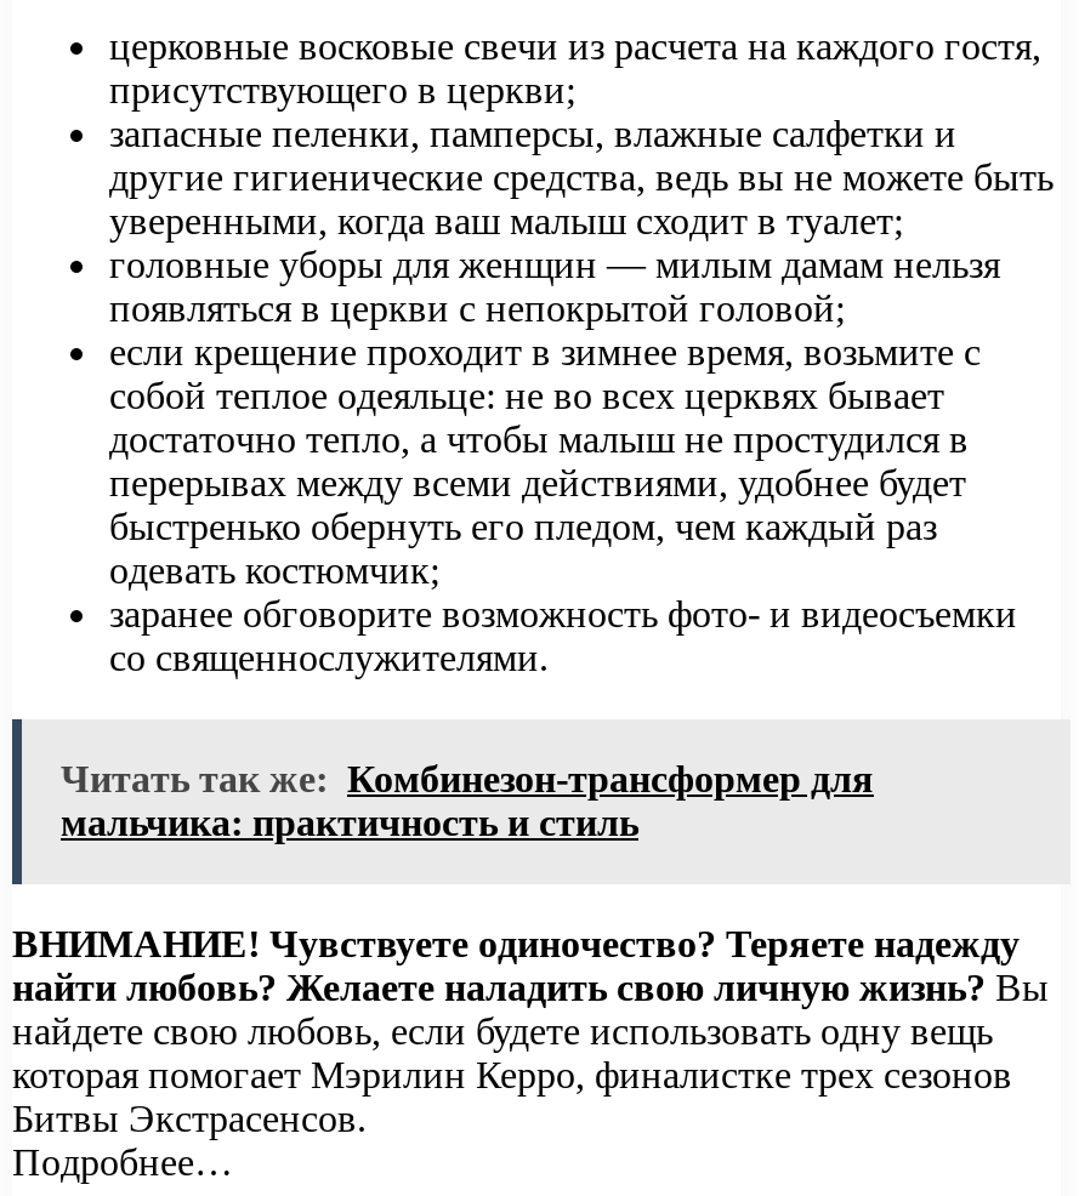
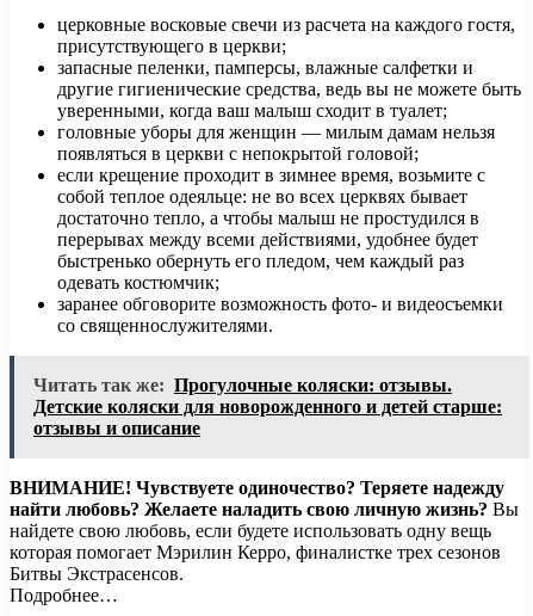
[61,758,874,843] Читать так же: Комбинезон-трансформер для | мальчика: практичность и стиль -> [33,375,502,438] Читать так же: Прогулочные коляски: отзывы. | Детские коляски для новорожденного и детей старше: | отзывы и описание

